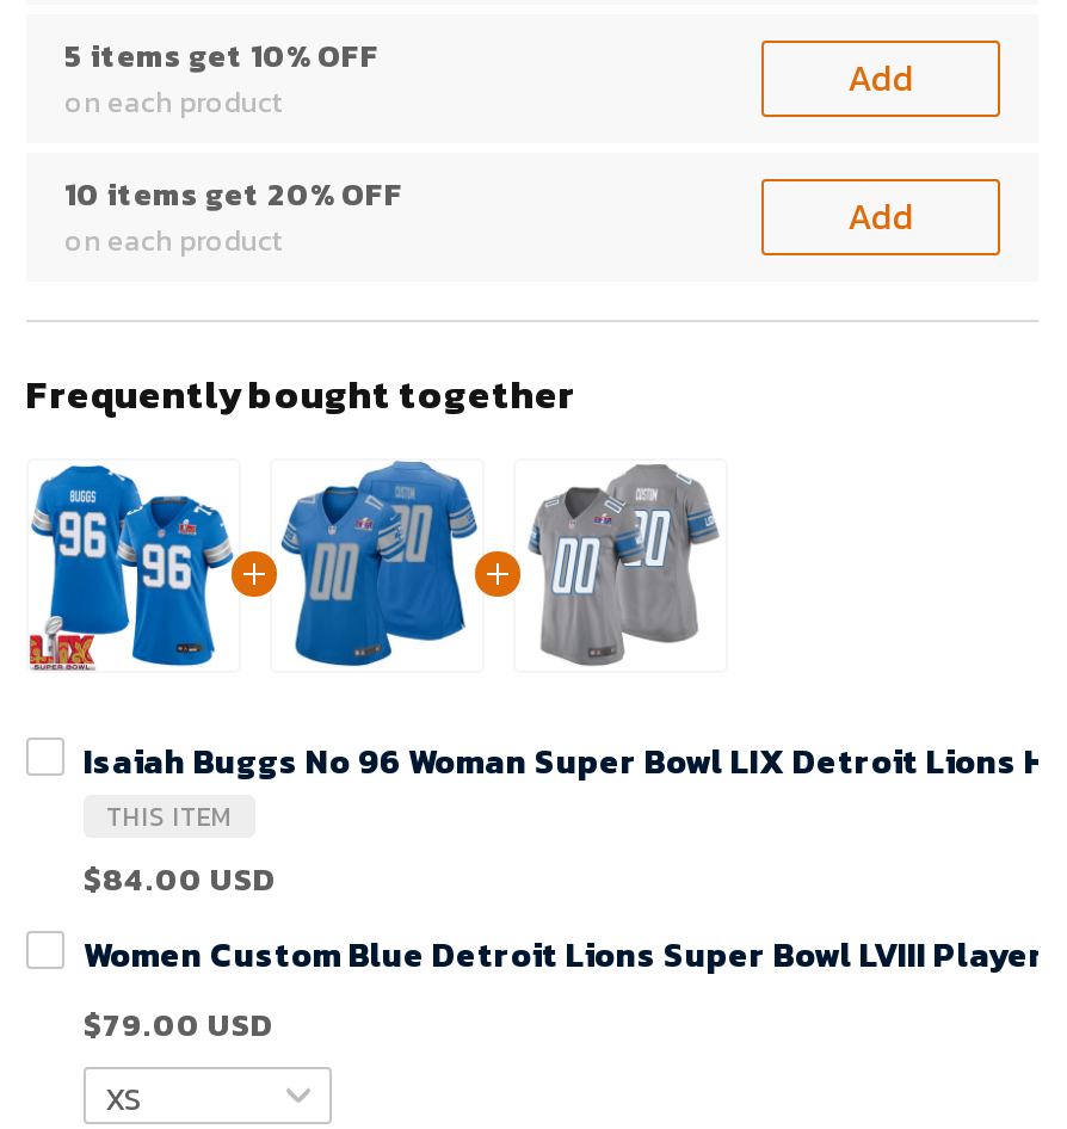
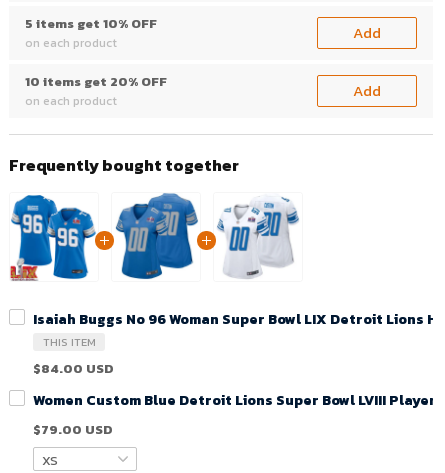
[525,463,718,666] [image] -> [217,195,298,278] [image]

